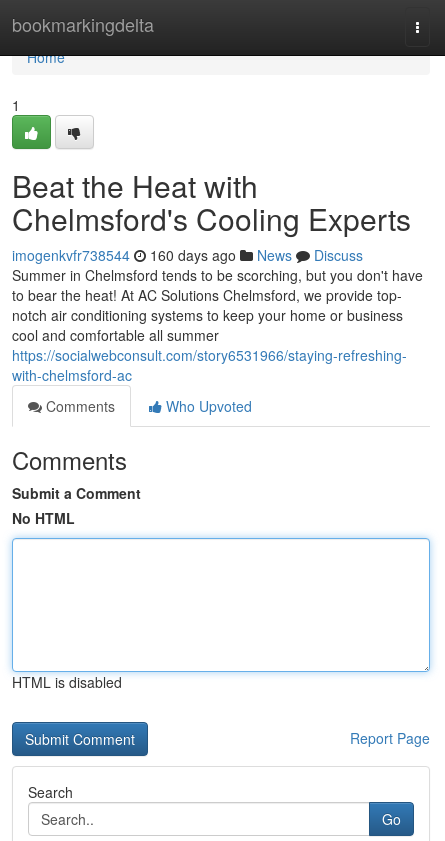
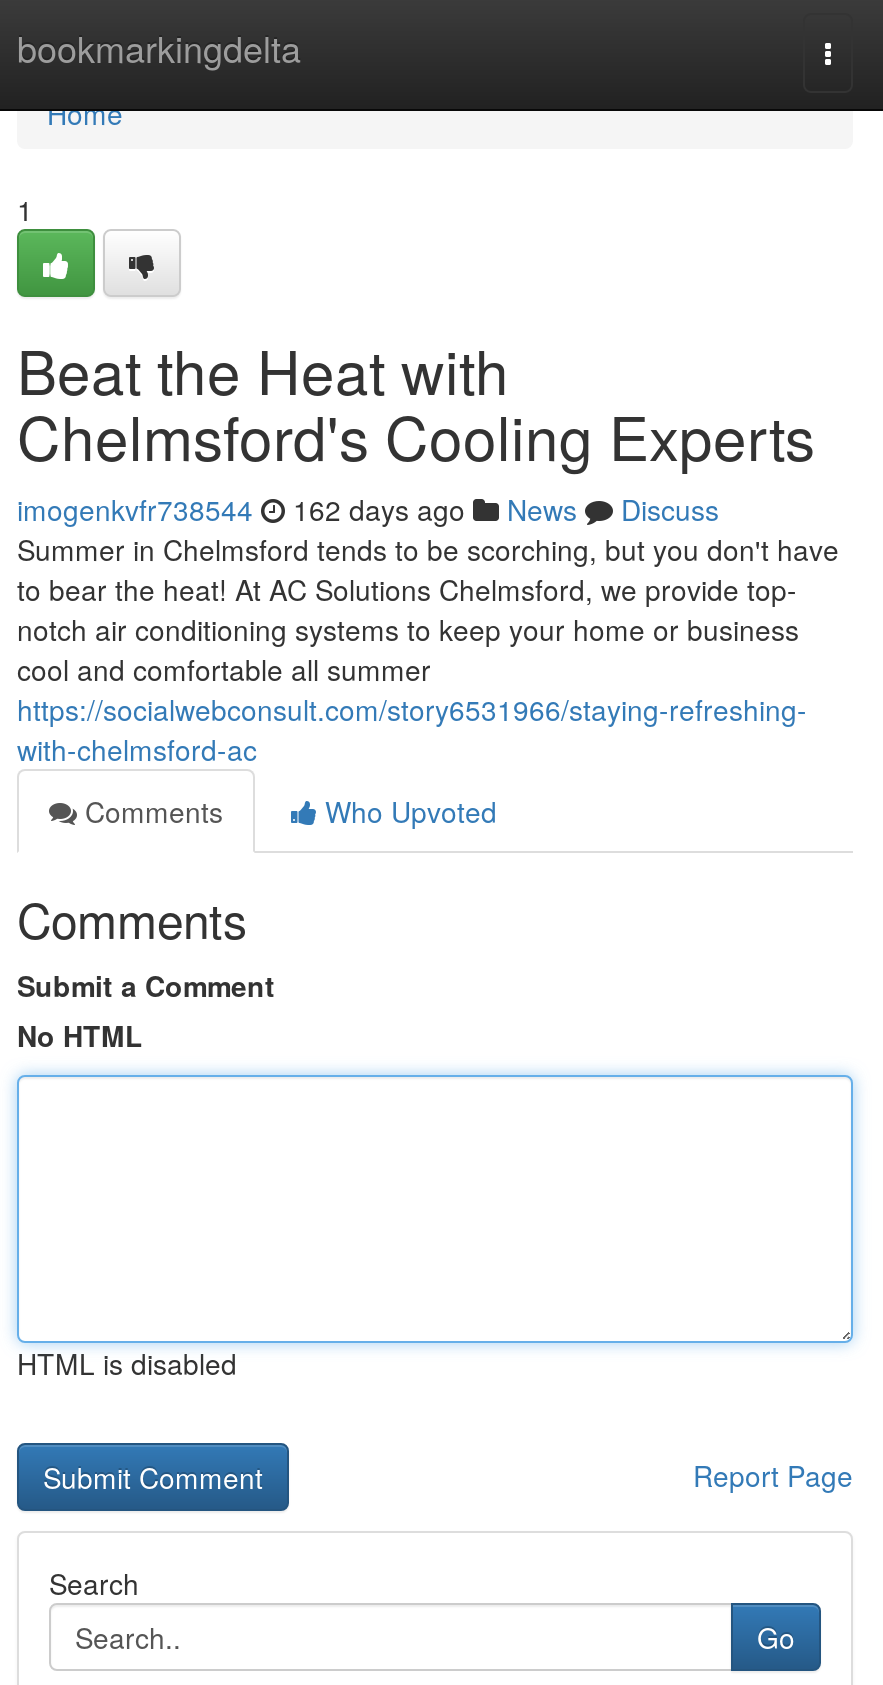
[12,245,363,265] imogenkvfr738544 160 days ago News Discuss -> [17,489,719,529] imogenkvfr738544 162 days ago News Discuss

